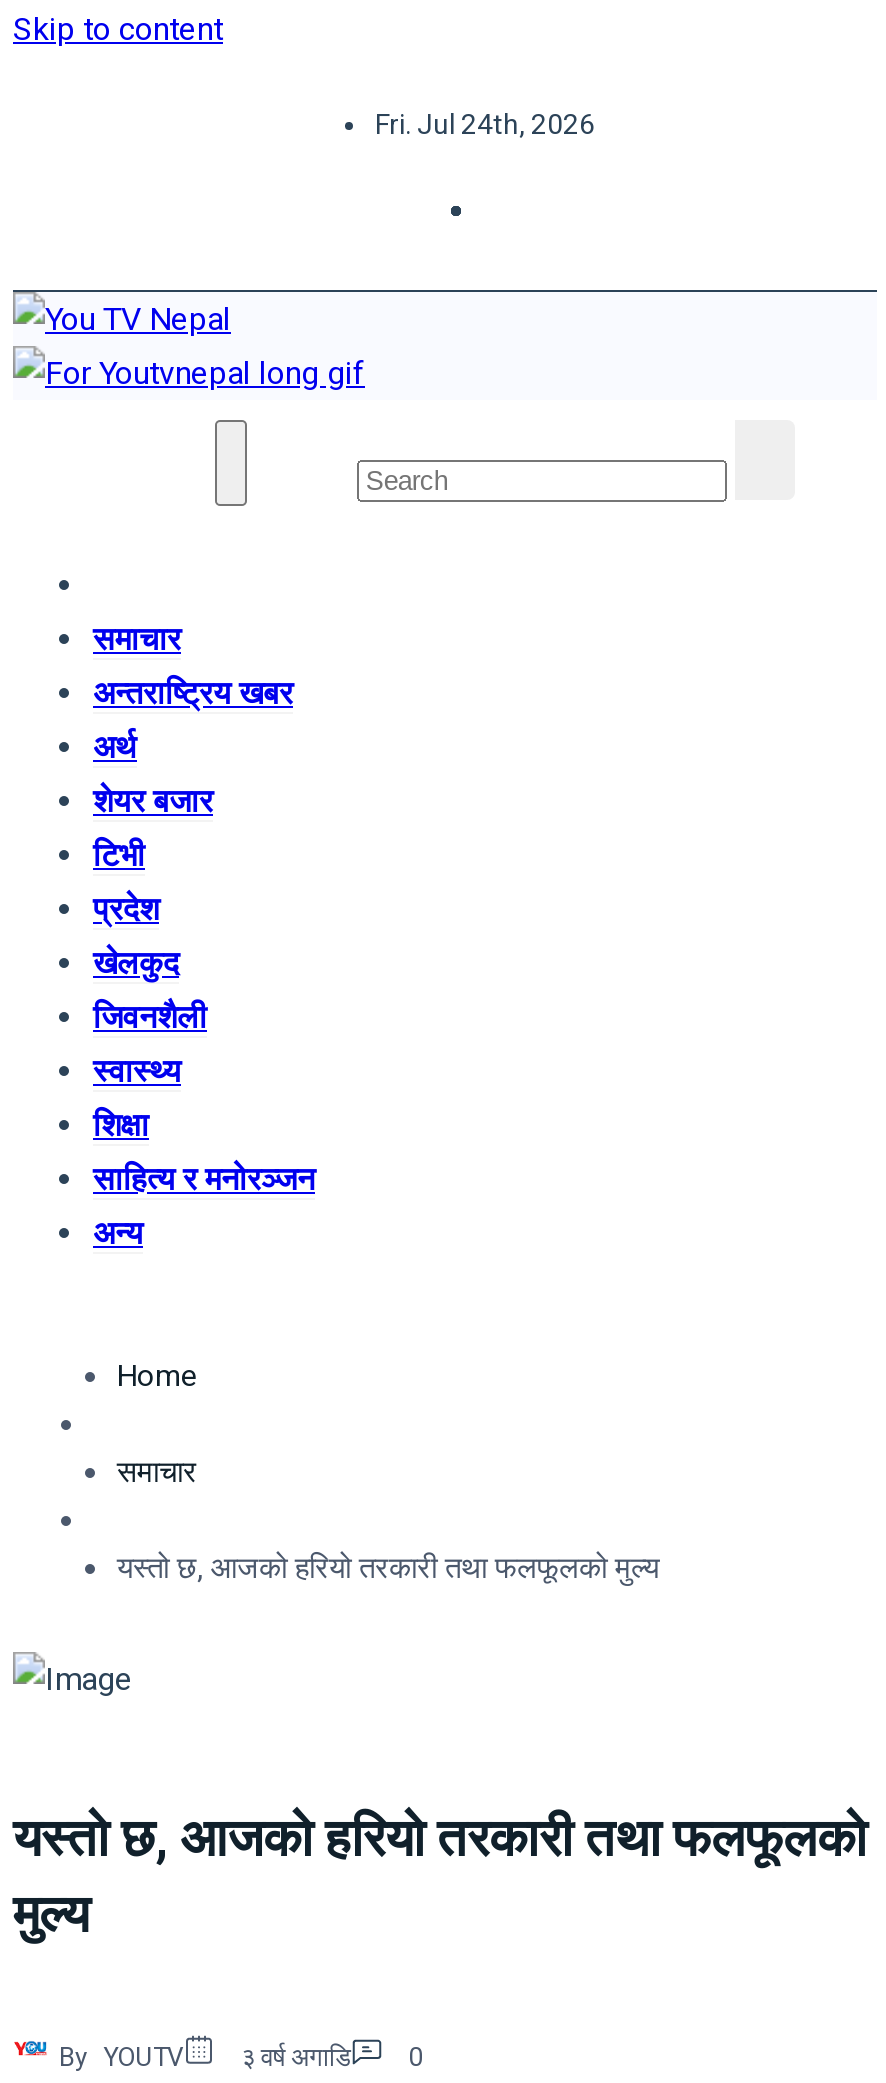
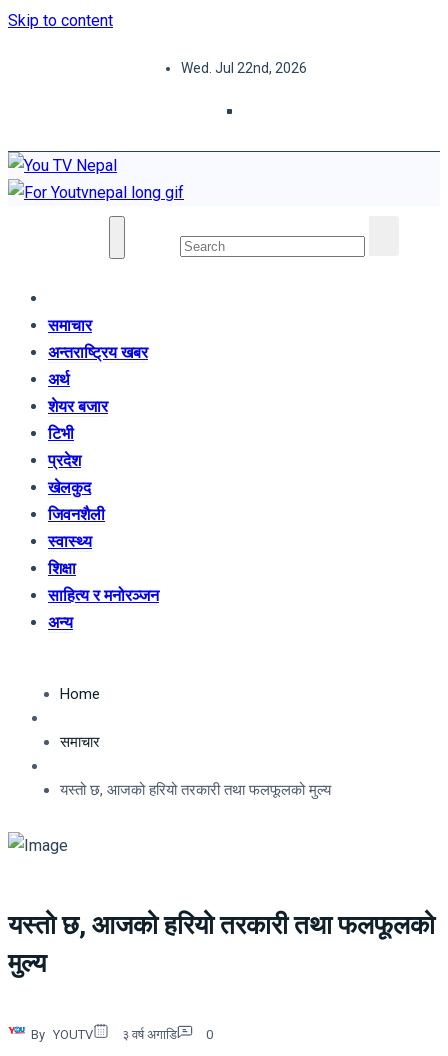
[375,108,595,140] Fri. Jul 24th, 2026 -> [181,60,307,76] Wed. Jul 22nd, 2026

